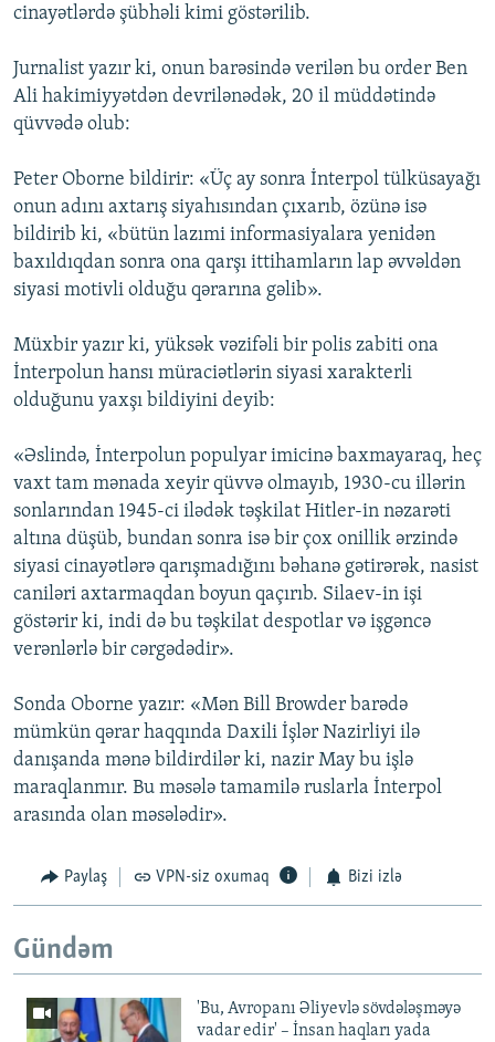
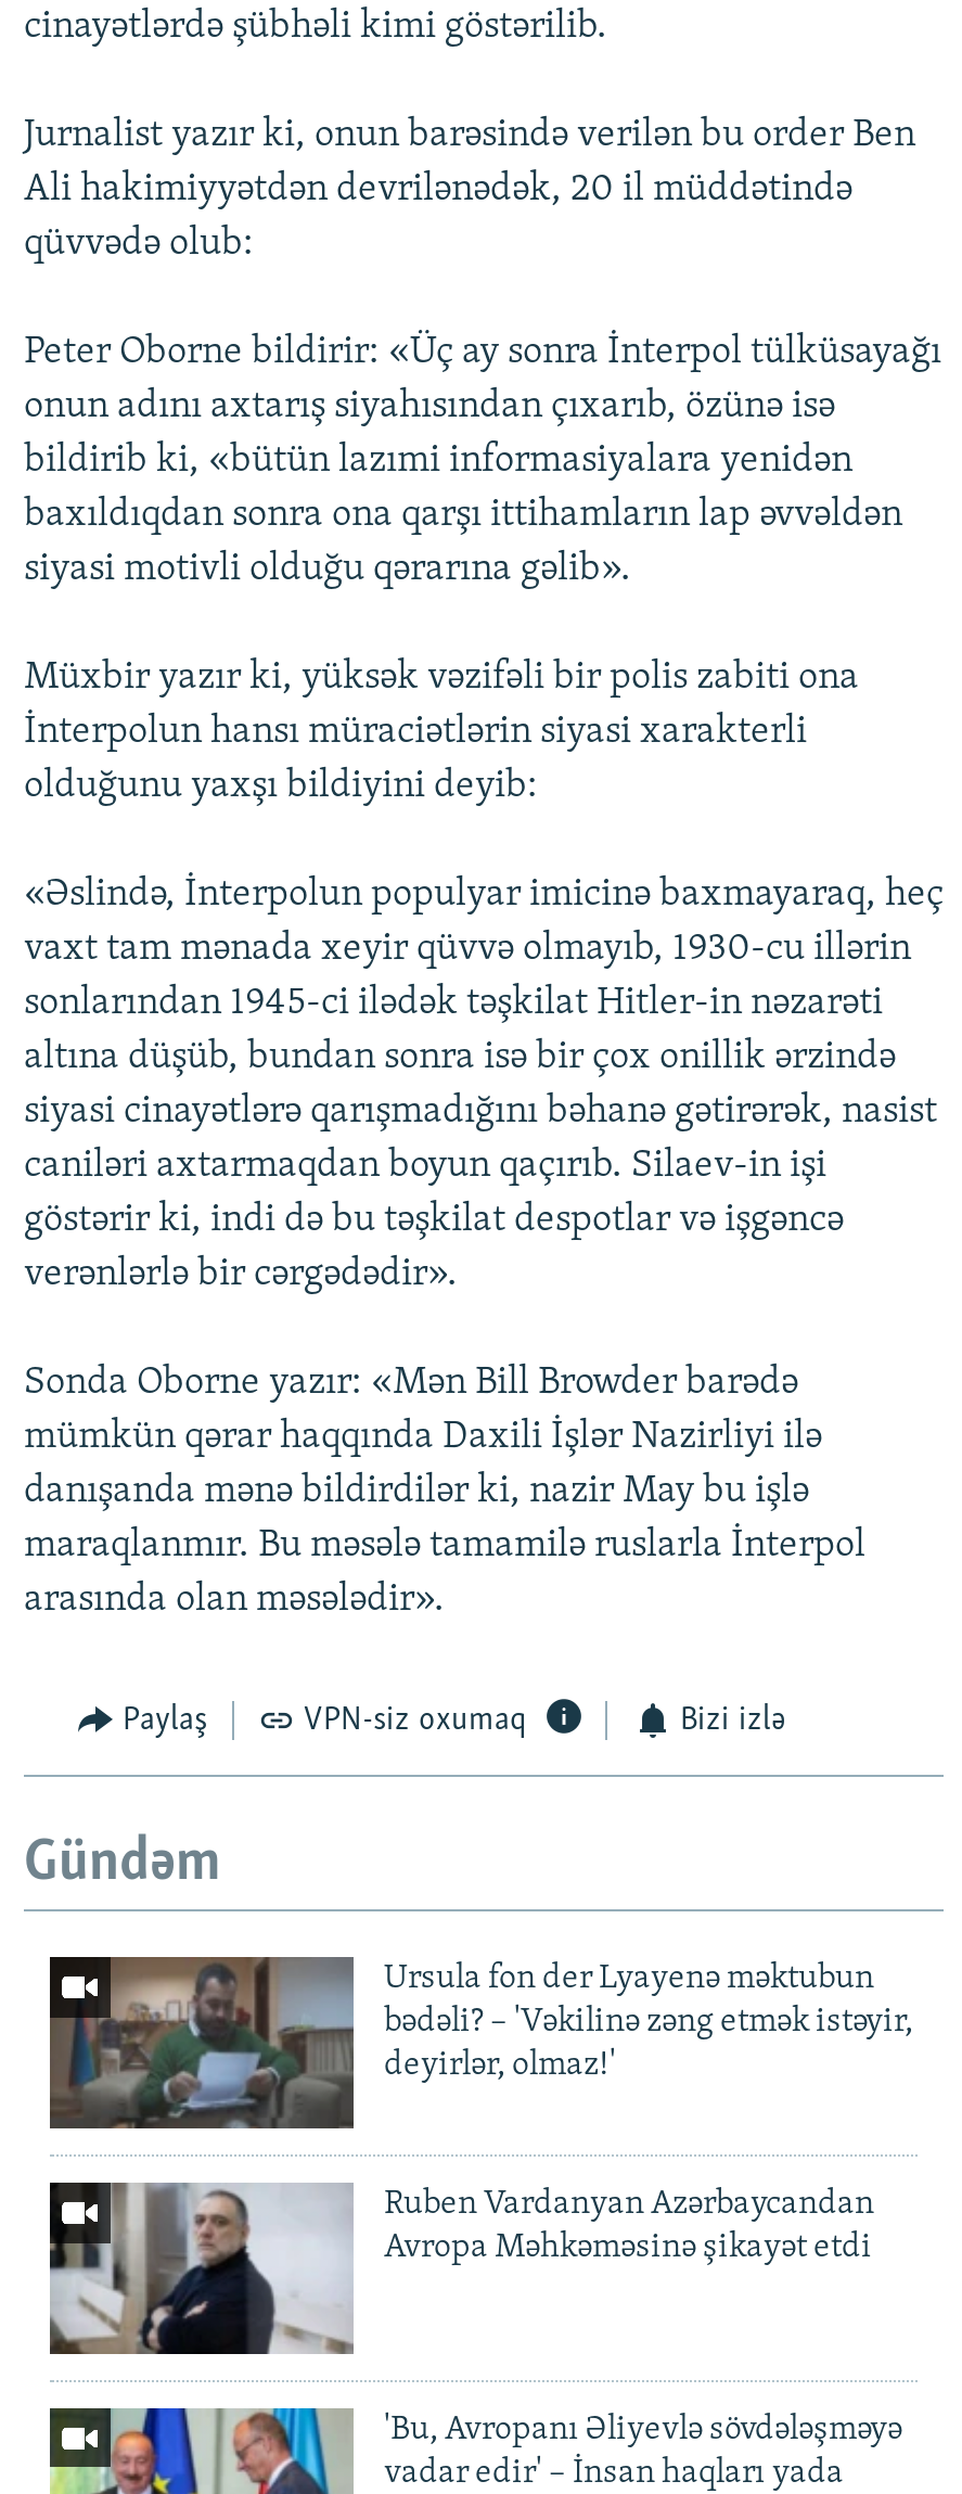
none -> [48,1955,913,2133] [image] | Ursula fon der Lyayenə məktubun | bədəli? – 'Vəkilinə zəng etmək istəyir, | deyirlər, olmaz!'
none -> [48,2161,874,2363] [image] | Ruben Vardanyan Azərbaycandan | Avropa Məhkəməsinə şikayət etdi

